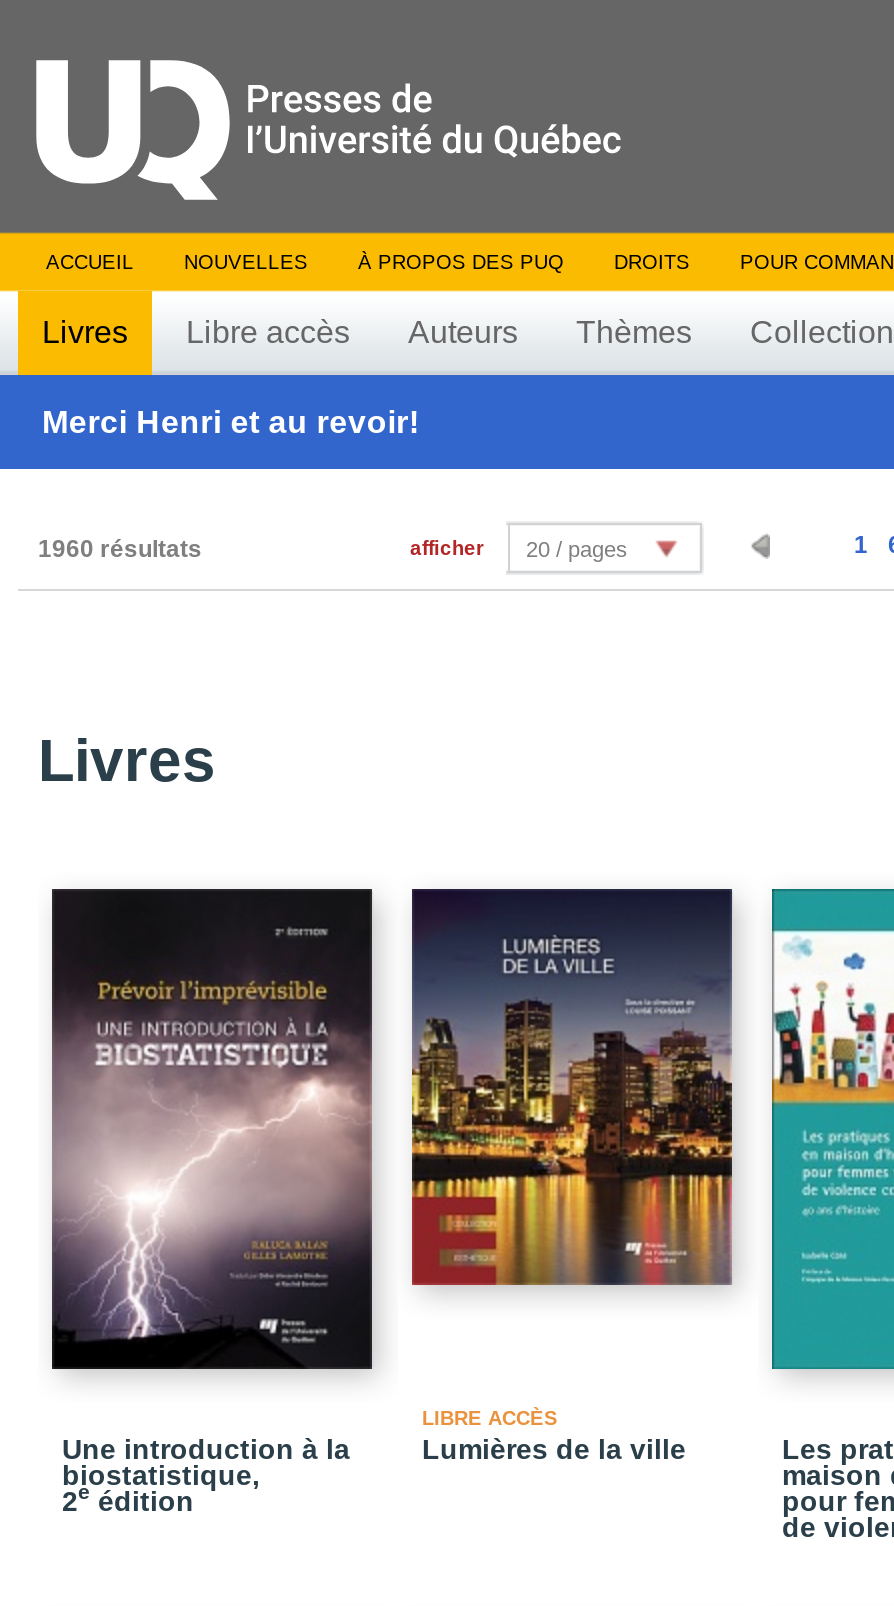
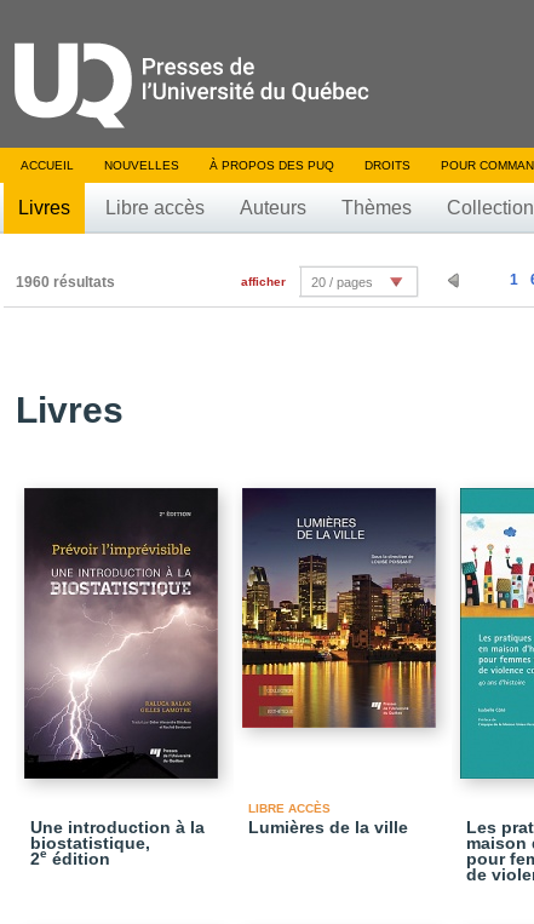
[42,405,420,439] Merci Henri et au revoir! -> none

